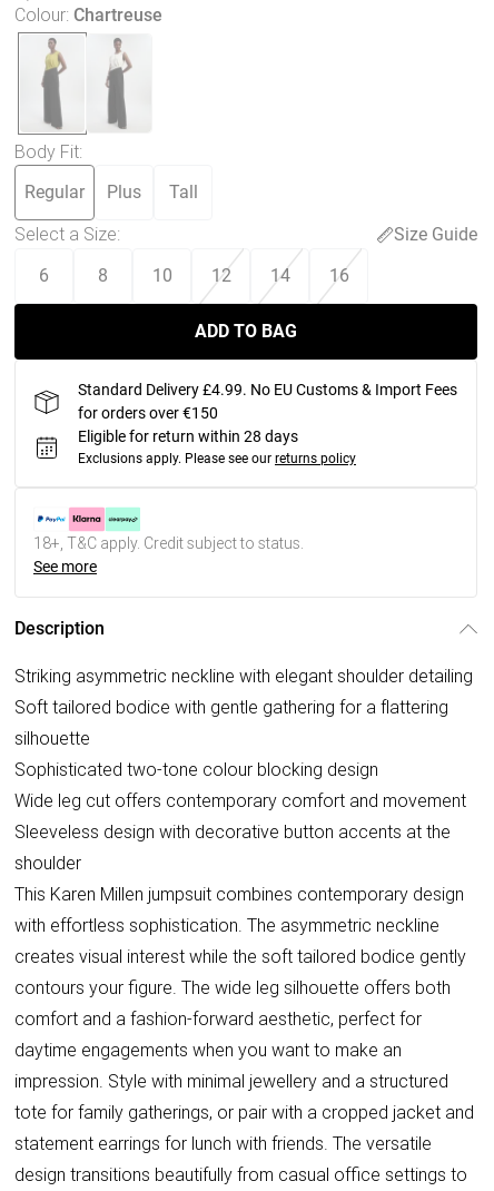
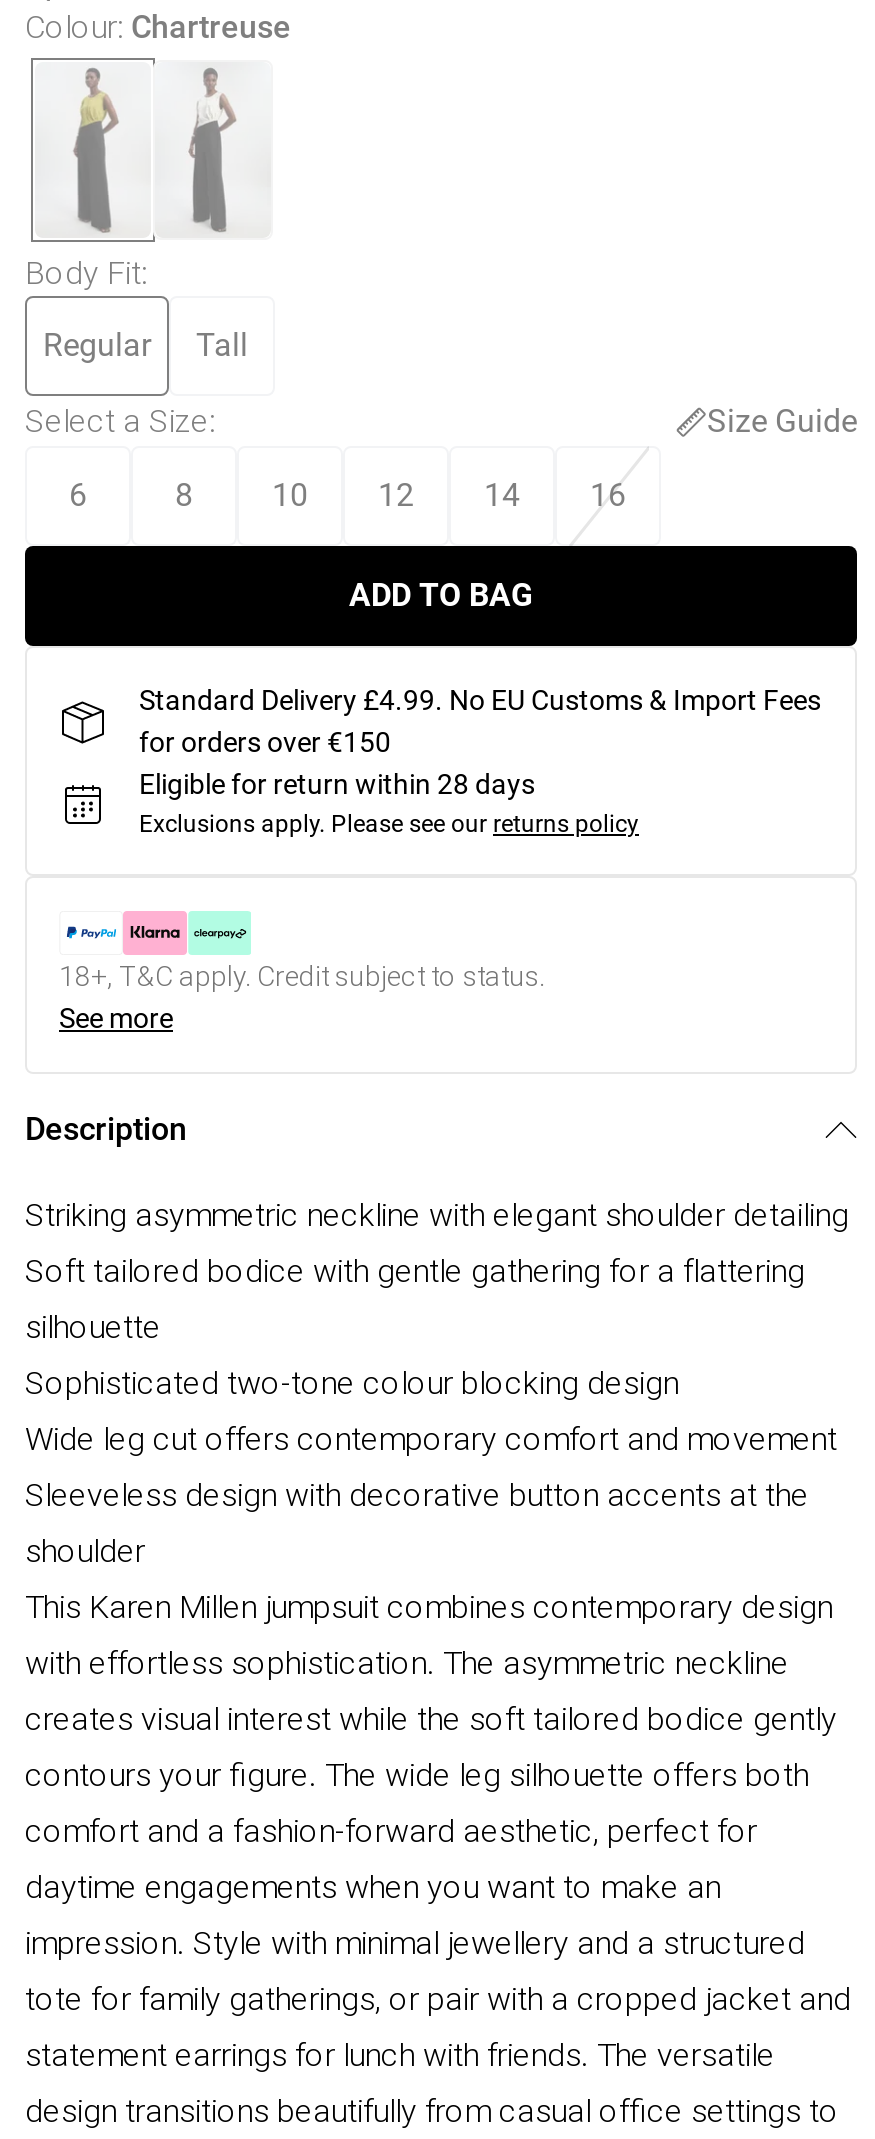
[107,181,141,203] Plus -> none

